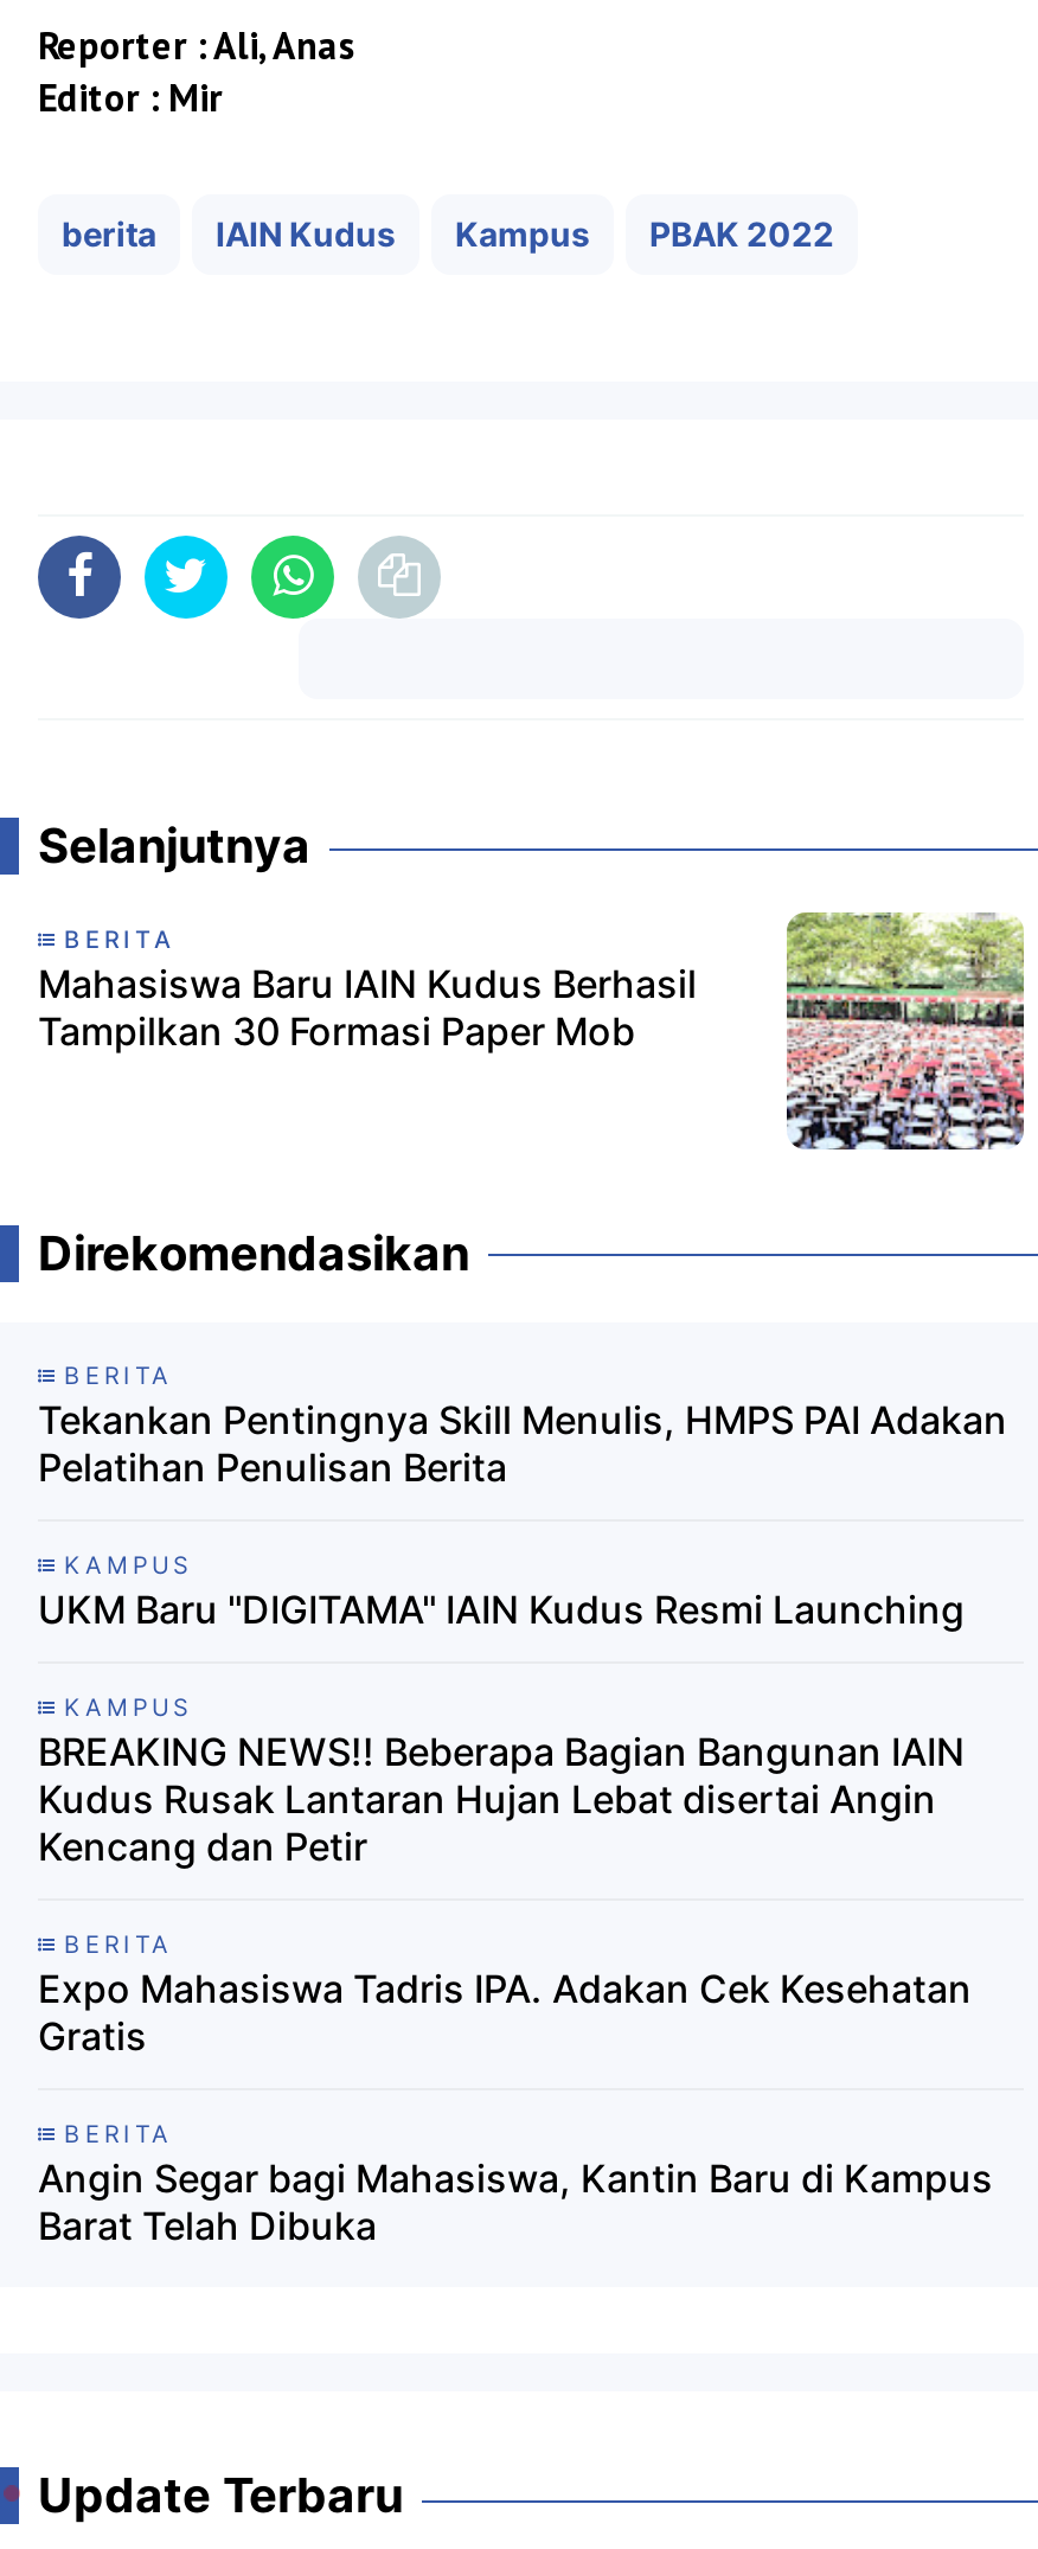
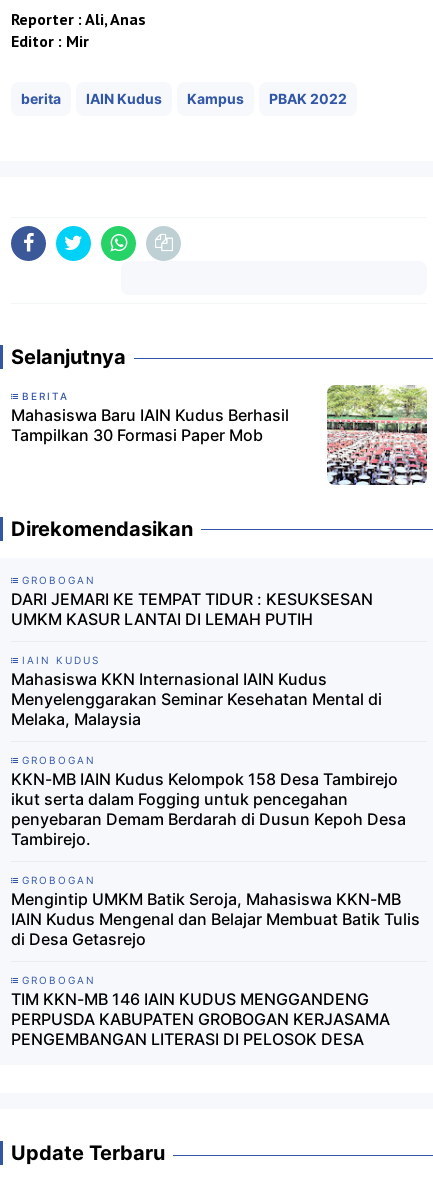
[38,1360,1007,1491] BERITA | Tekankan Pentingnya Skill Menulis, HMPS PAI Adakan | Pelatihan Penulisan Berita -> [11,574,373,629] GROBOGAN | DARI JEMARI KE TEMPAT TIDUR : KESUKSESAN | UMKM KASUR LANTAI DI LEMAH PUTIH
[38,1550,965,1633] KAMPUS | UKM Baru "DIGITAMA" IAIN Kudus Resmi Launching -> [11,654,382,729] IAIN KUDUS | Mahasiswa KKN Internasional IAIN Kudus | Menyelenggarakan Seminar Kesehatan Mental di | Melaka, Malaysia
[38,1692,965,1870] KAMPUS | BREAKING NEWS!! Beberapa Bagian Bangunan IAIN | Kudus Rusak Lantaran Hujan Lebat disertai Angin | Kencang dan Petir -> [11,754,406,849] GROBOGAN | KKN-MB IAIN Kudus Kelompok 158 Desa Tambirejo | ikut serta dalam Fogging untuk pencegahan | penyebaran Demam Berdarah di Dusun Kepoh Desa | Tambirejo.
[38,1929,972,2060] BERITA | Expo Mahasiswa Tadris IPA. Adakan Cek Kesehatan | Gratis -> [11,874,420,949] GROBOGAN | Mengintip UMKM Batik Seroja, Mahasiswa KKN-MB | IAIN Kudus Mengenal dan Belajar Membuat Batik Tulis | di Desa Getasrejo
[38,2119,993,2249] BERITA | Angin Segar bagi Mahasiswa, Kantin Baru di Kampus | Barat Telah Dibuka -> [11,974,390,1049] GROBOGAN | TIM KKN-MB 146 IAIN KUDUS MENGGANDENG | PERPUSDA KABUPATEN GROBOGAN KERJASAMA | PENGEMBANGAN LITERASI DI PELOSOK DESA

